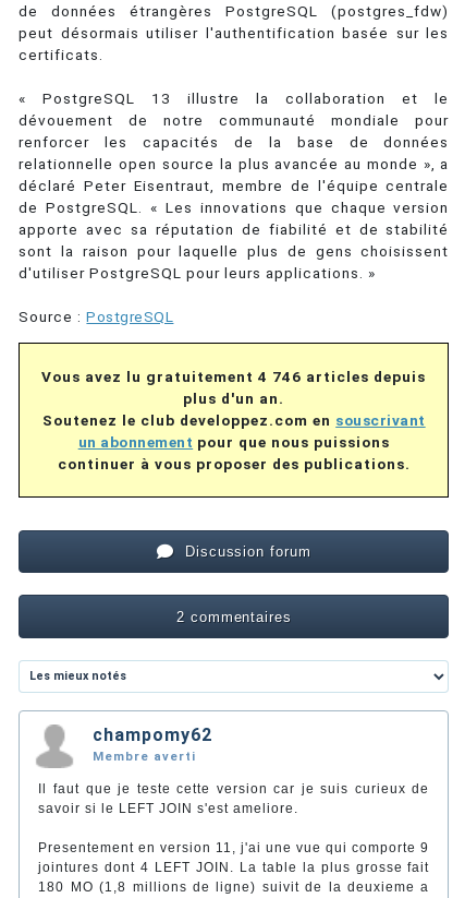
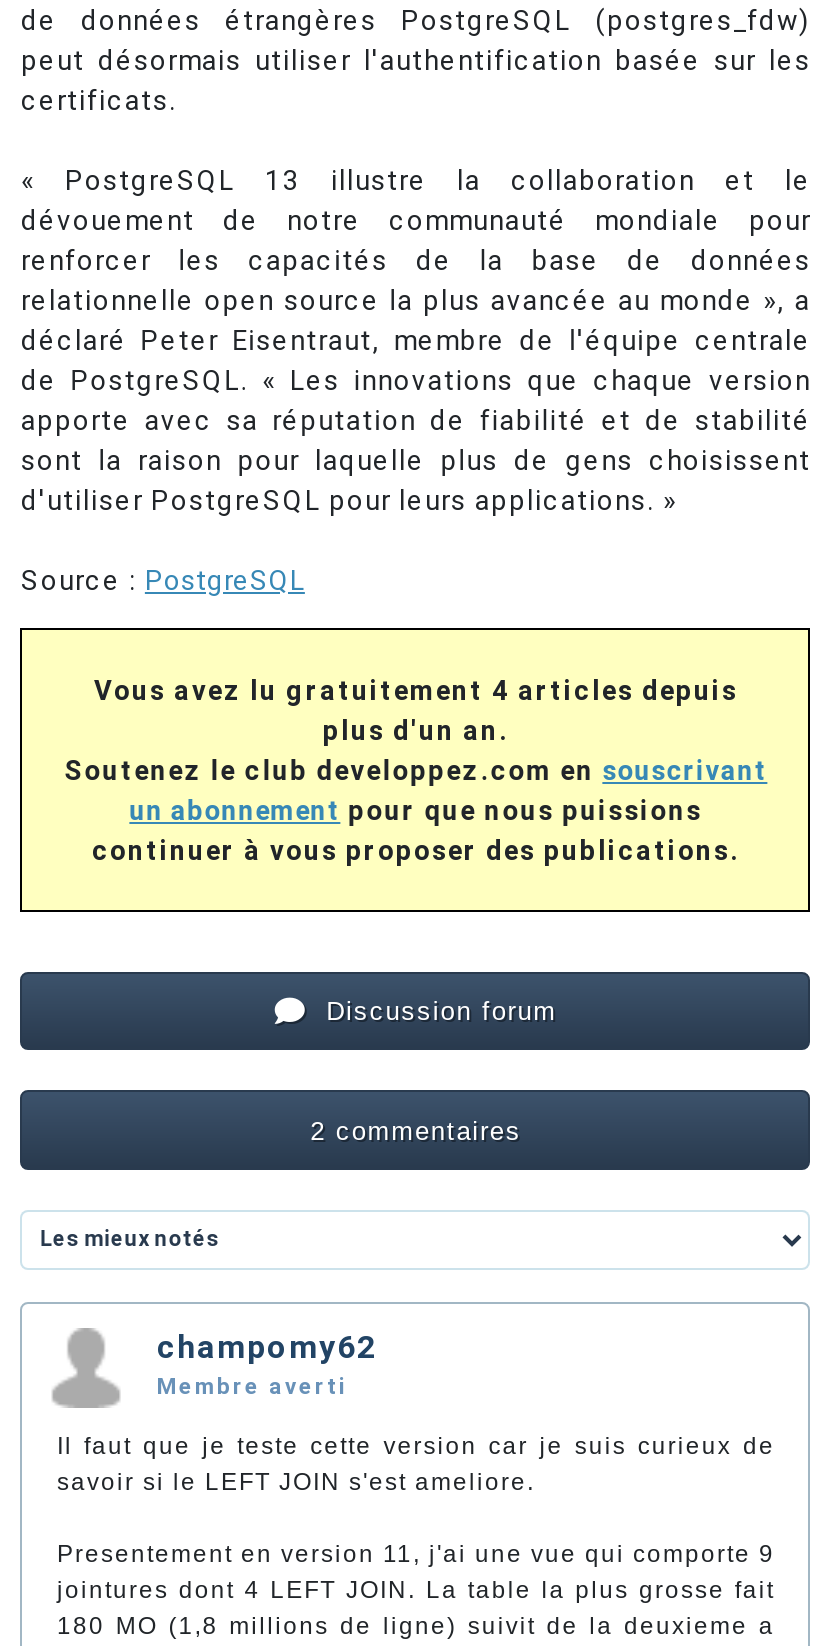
[42,368,426,385] Vous avez lu gratuitement 4 746 articles depuis -> [94,674,738,706] Vous avez lu gratuitement 4 articles depuis

